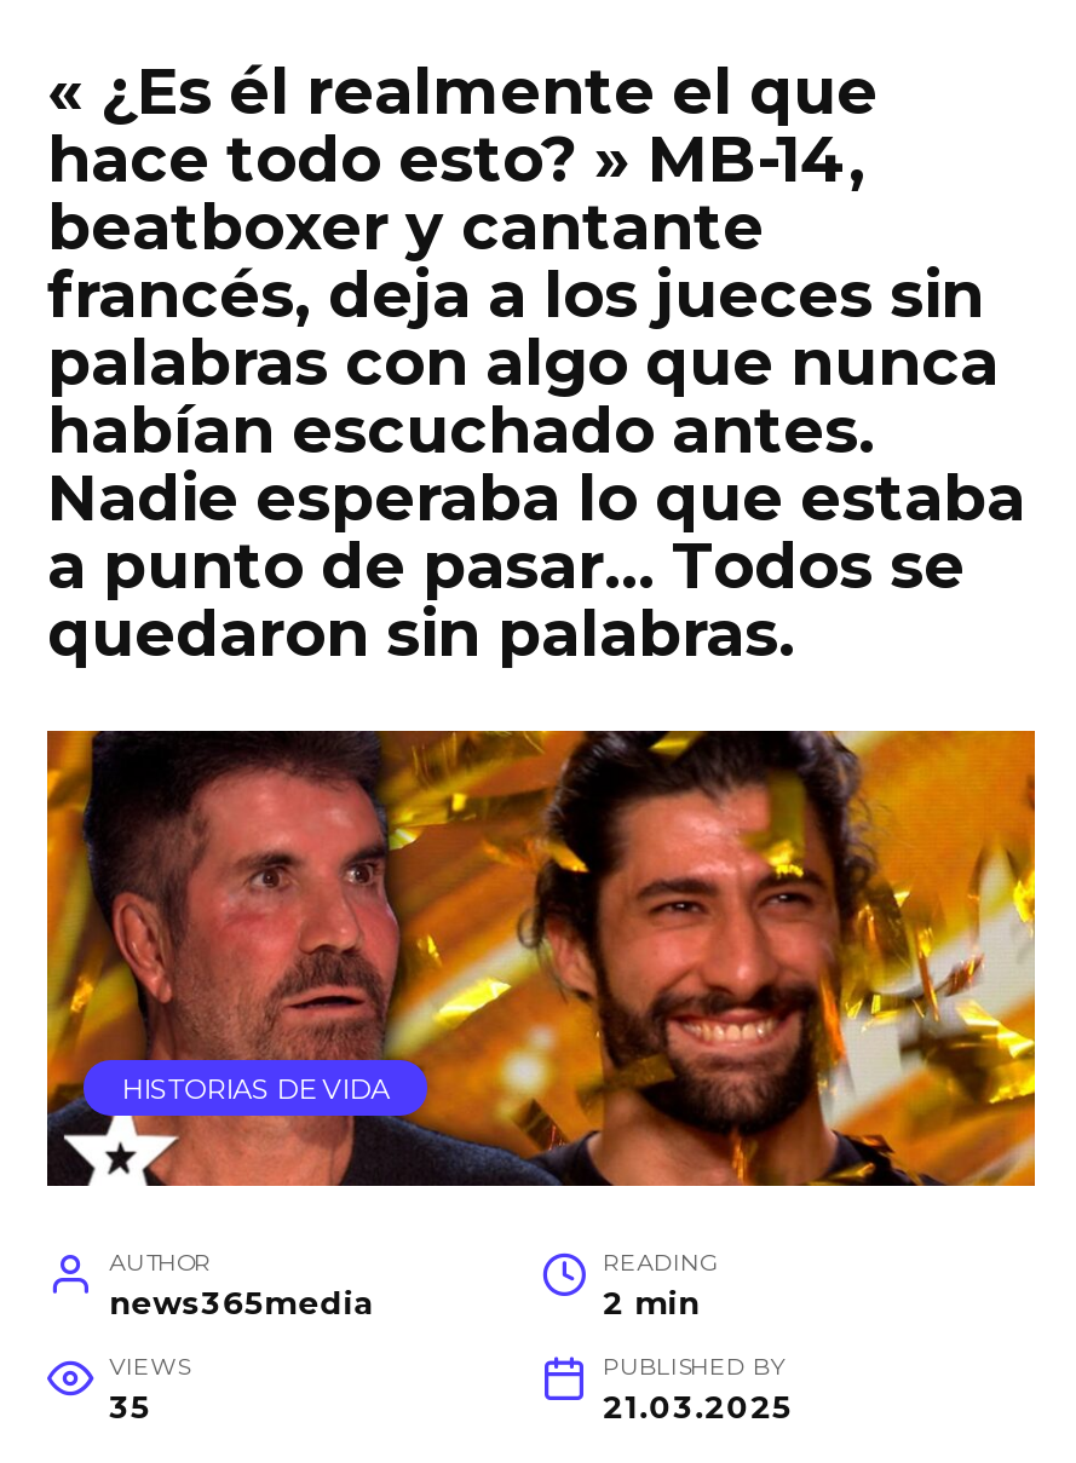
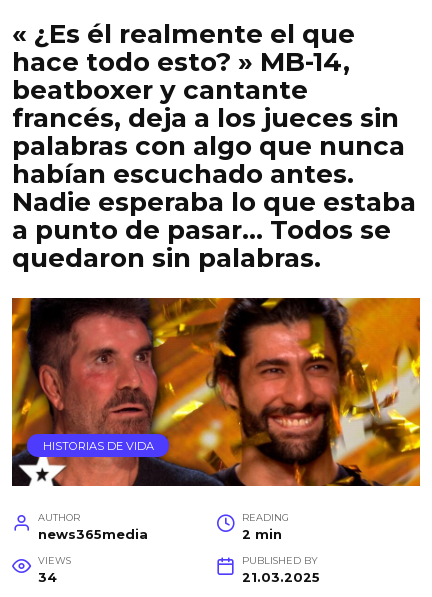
[109,1388,150,1425] 35 -> [38,570,57,585] 34

